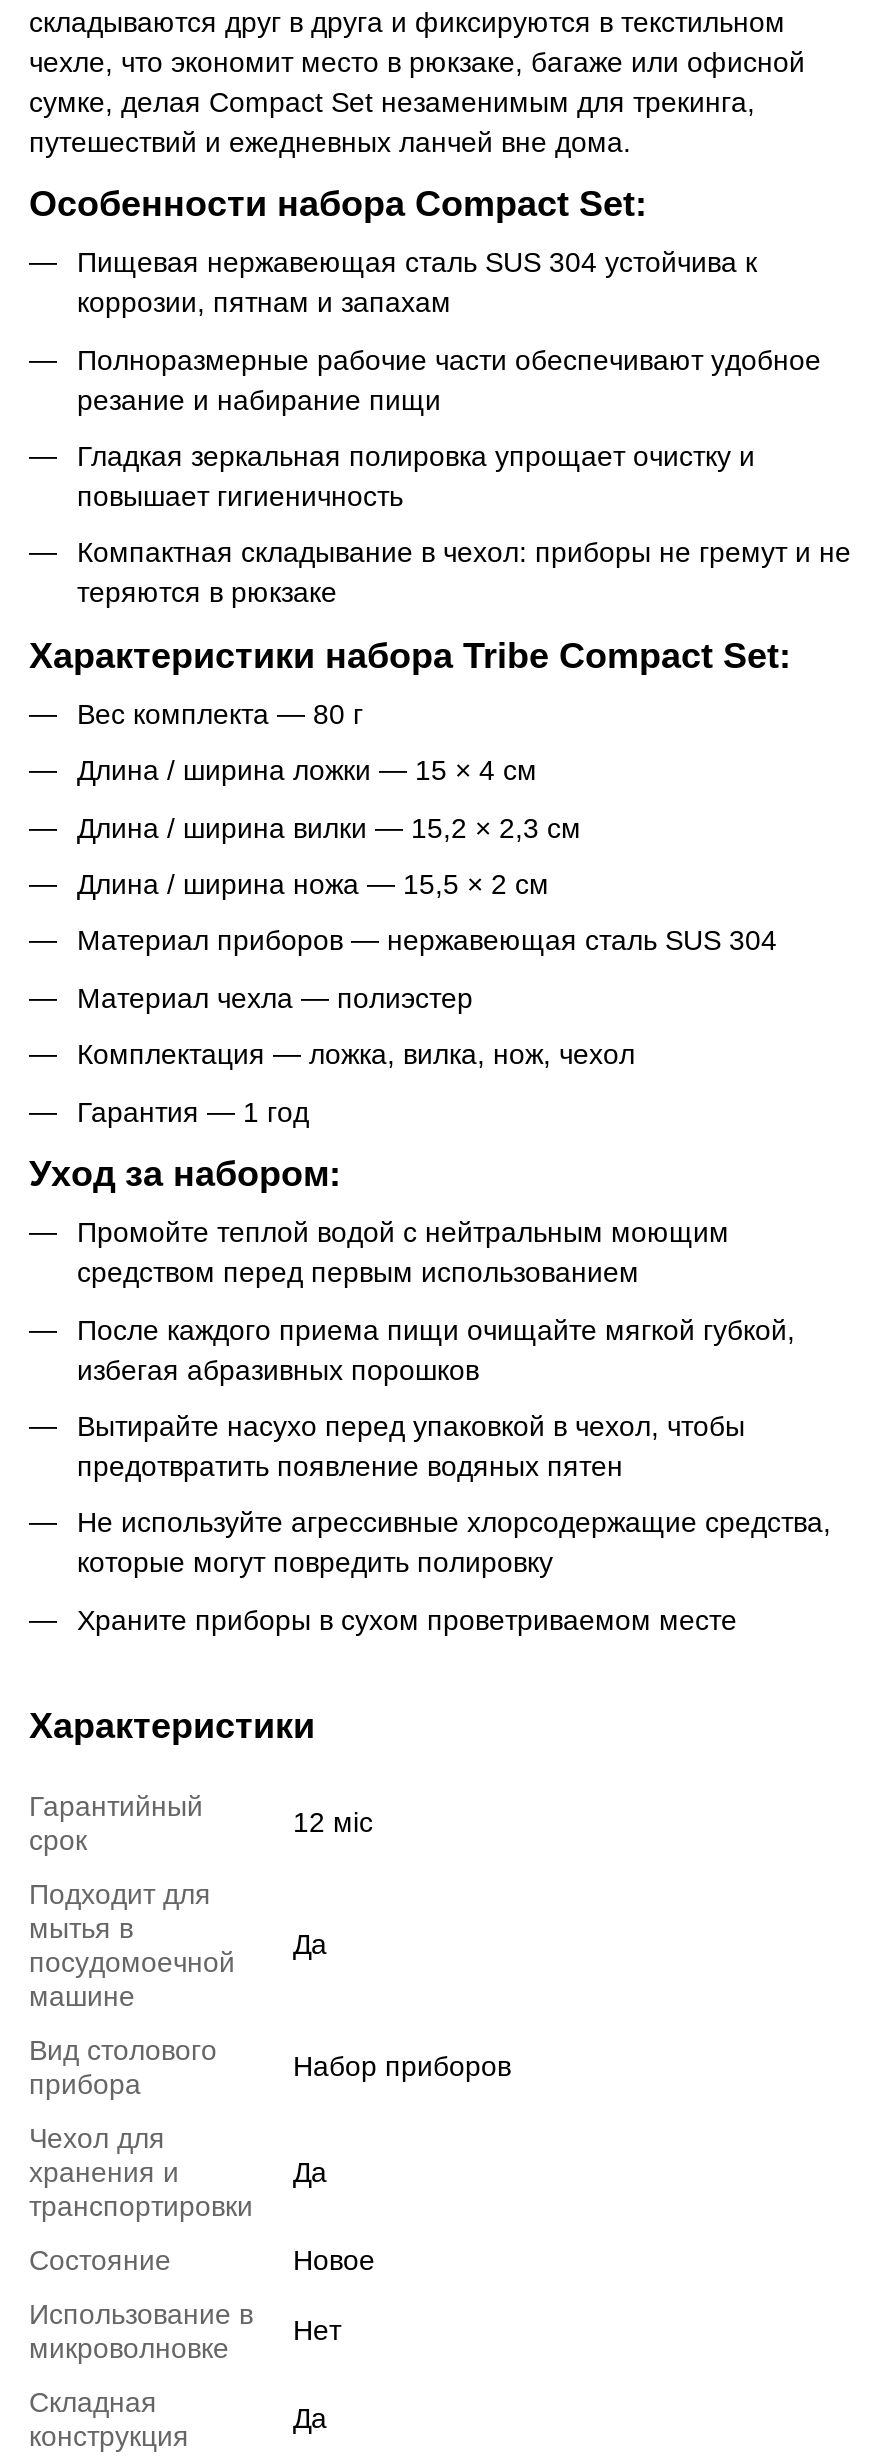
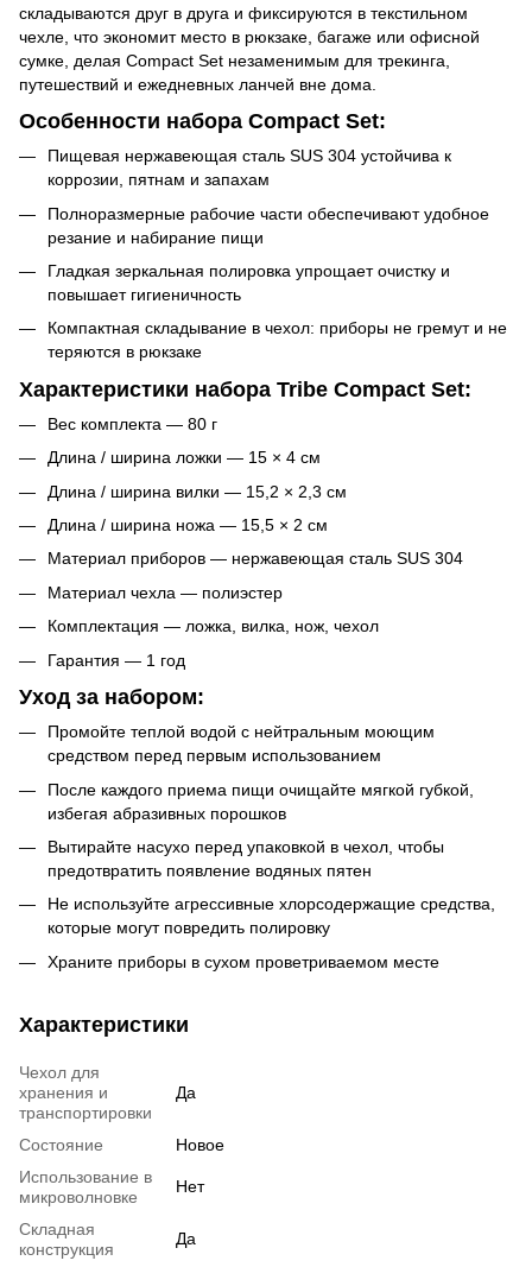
[29,1790,203,1856] Гарантийный | срок -> none
[29,1806,373,2012] 12 міс | Подходит для | мытья в | посудомоечной | машине -> none
[29,1928,327,2100] Да | Вид столового | прибора -> none
[293,2050,511,2082] Набор приборов -> none

